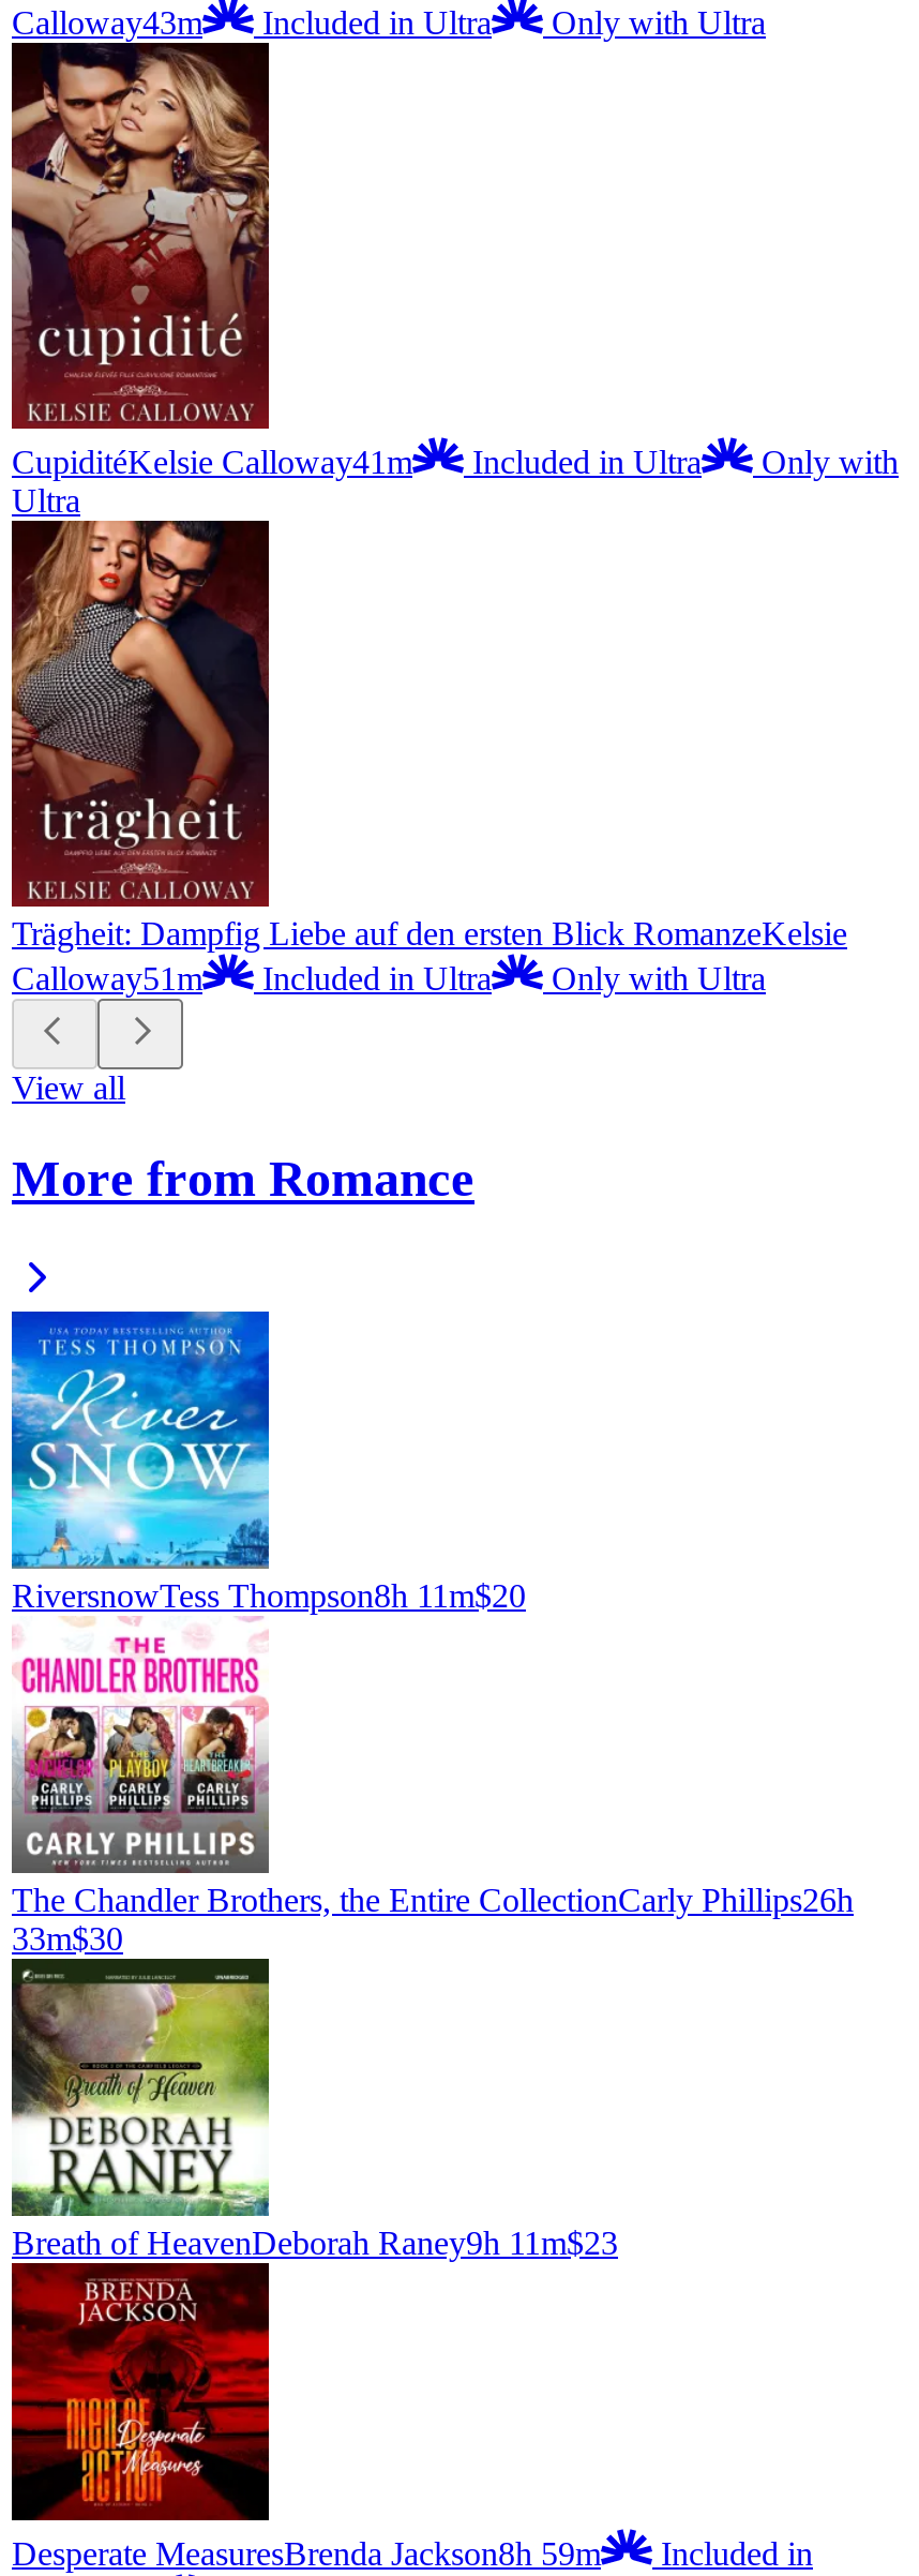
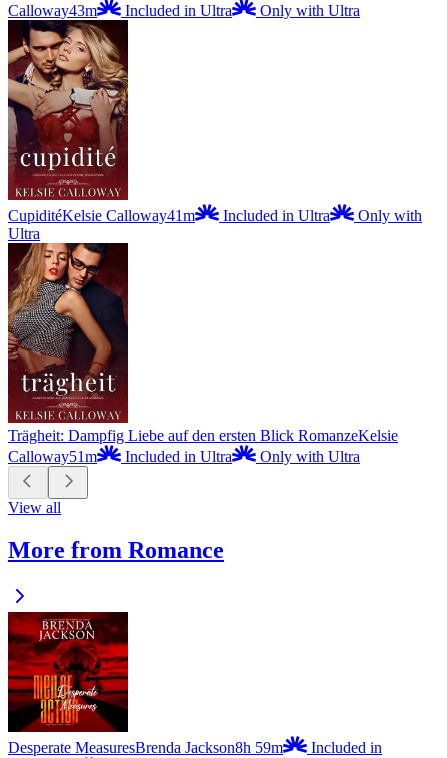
[10,1309,526,1613] [image] | RiversnowTess Thompson8h 11m$20 -> none
[10,1629,854,1956] [image] | The Chandler Brothers, the Entire CollectionCarly Phillips26h | 33m$30 -> none
[10,1957,618,2260] [image] | Breath of HeavenDeborah Raney9h 11m$23 -> none

